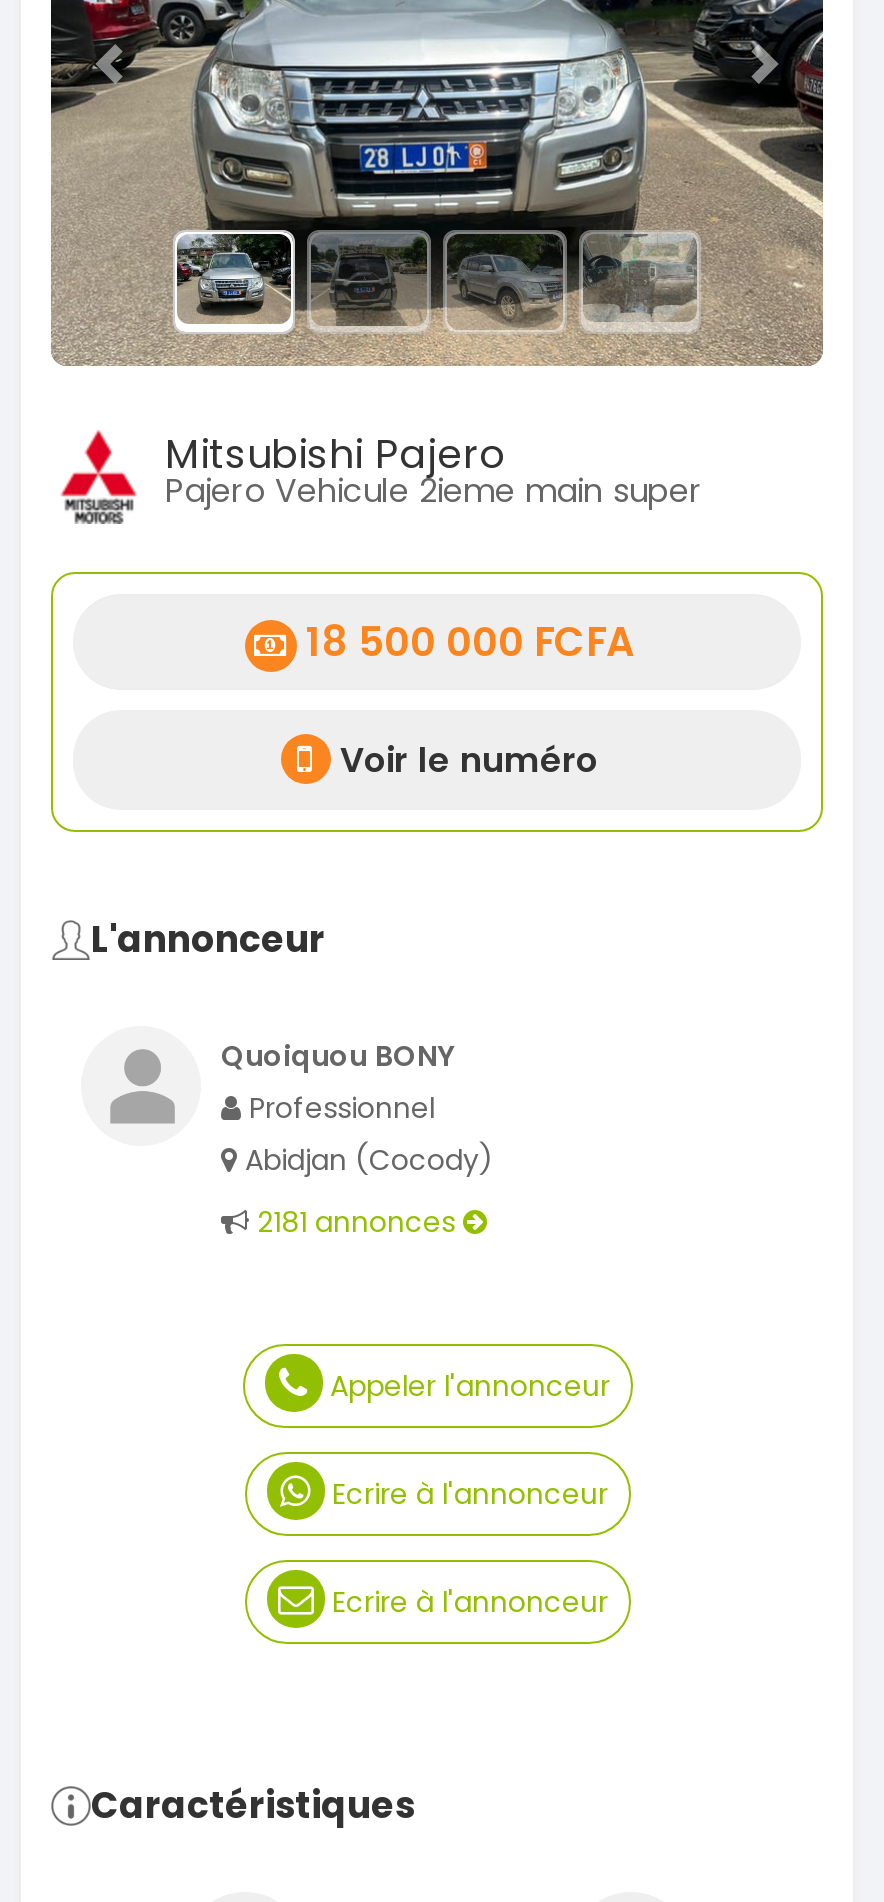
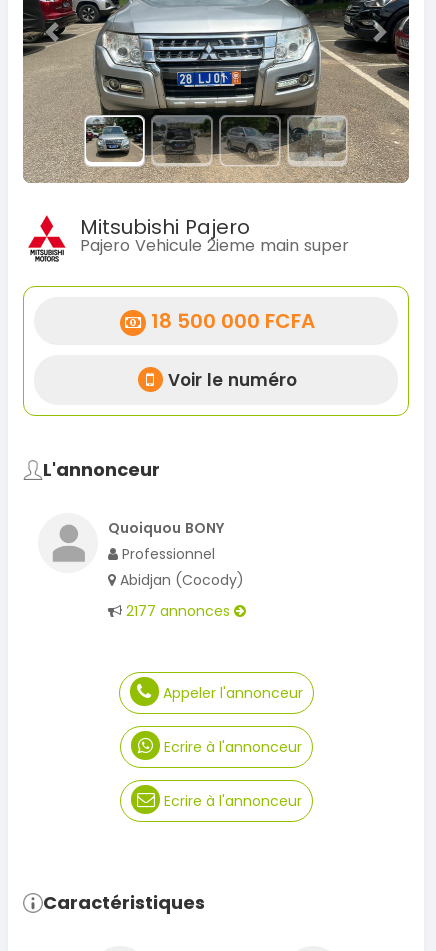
[257,1201,463,1241] 2181 annonces -> [126,600,234,620] 2177 annonces

